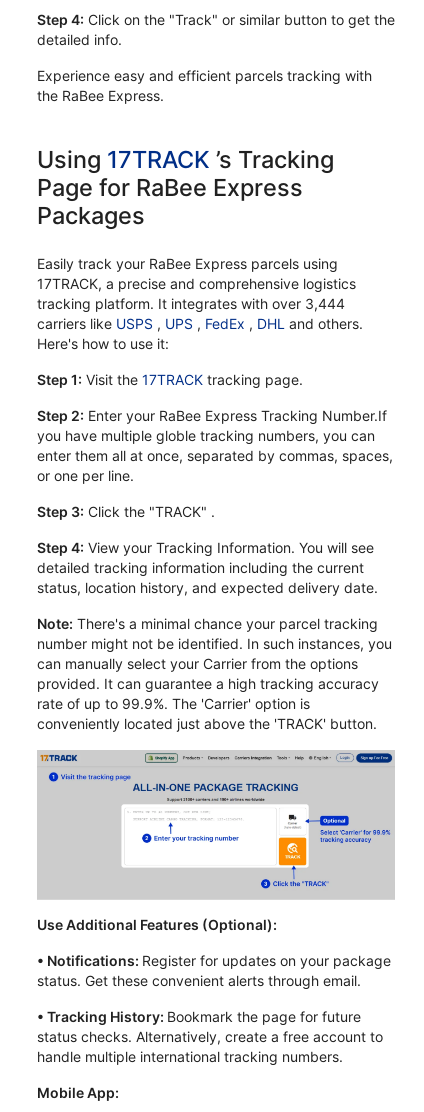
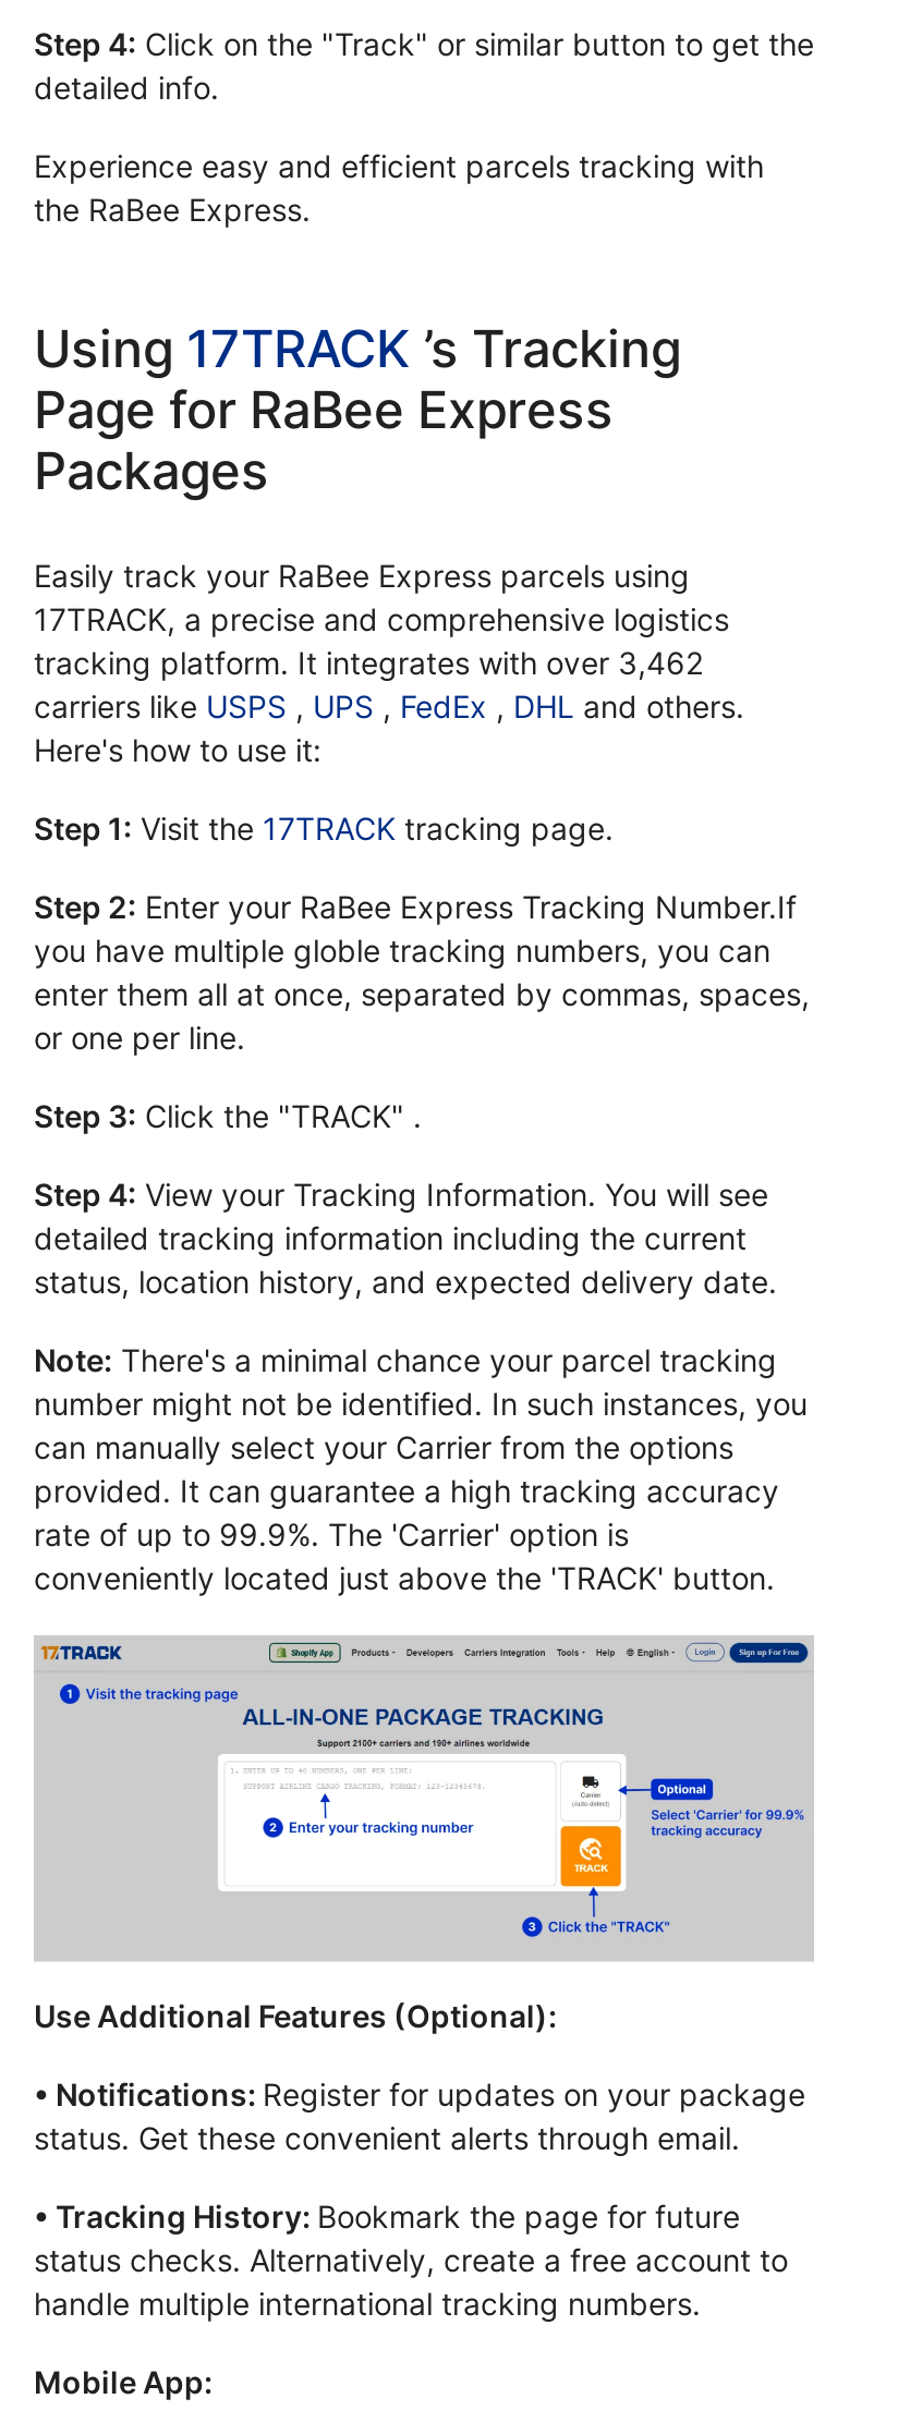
[37,295,345,312] tracking platform. It integrates with over 3,444 -> [34,644,703,681] tracking platform. It integrates with over 3,462

